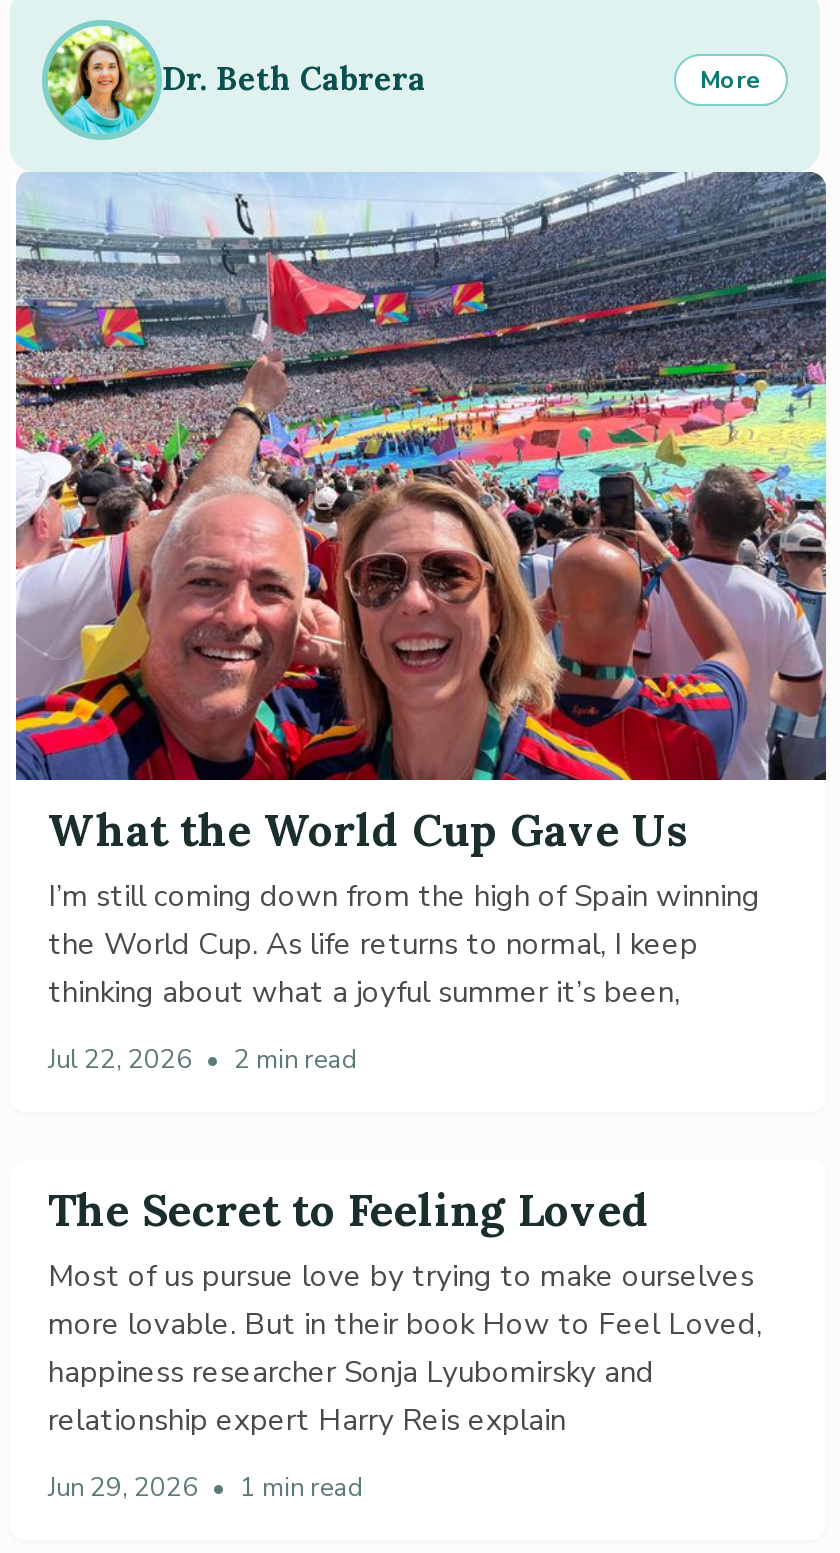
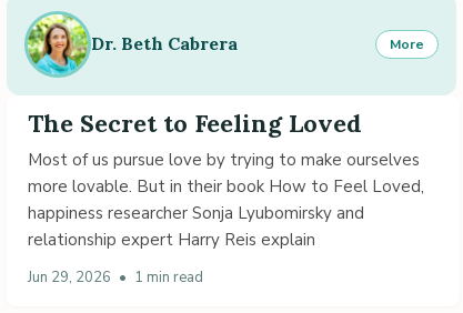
[14,170,828,1077] [image] | What the World Cup Gave Us | I’m still coming down from the high of Spain winning | the World Cup. As life returns to normal, I keep | thinking about what a joyful summer it’s been, | Jul 22, 2026 • 2 min read -> none

